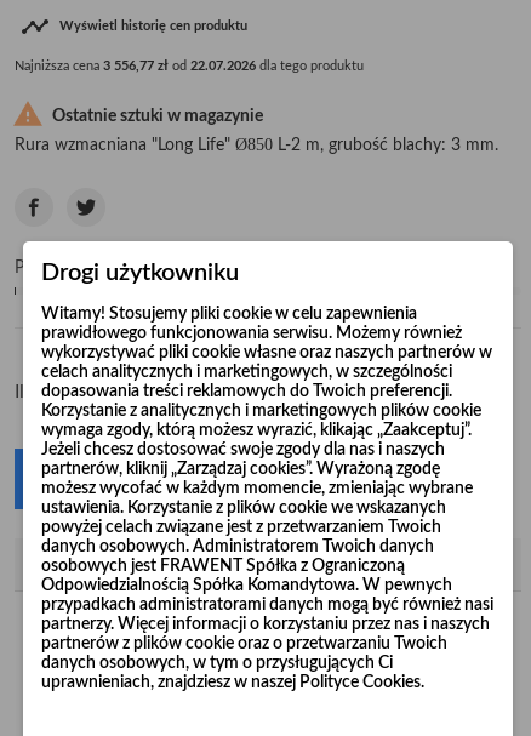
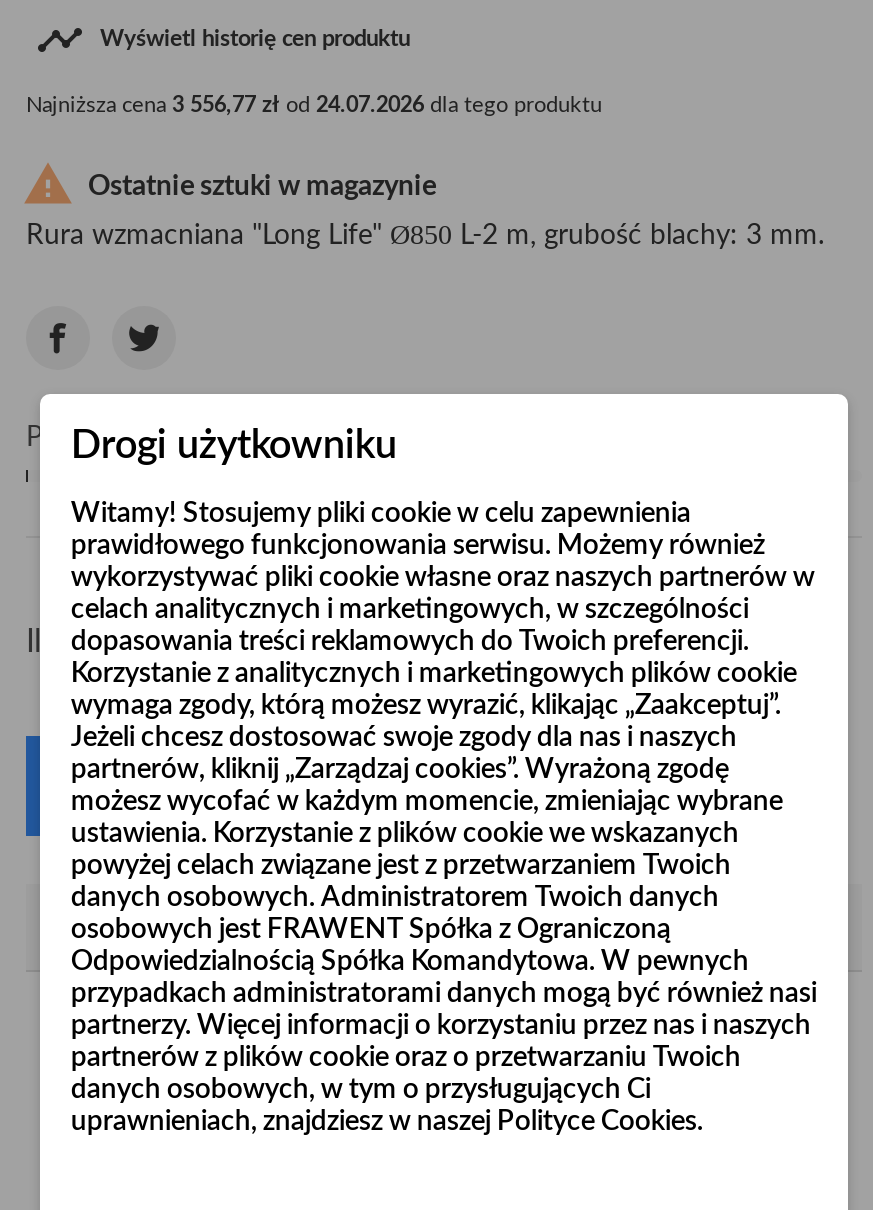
[15,60,364,73] Najniższa cena 3 556,77 zł od 22.07.2026 dla tego produktu -> [26,94,602,116] Najniższa cena 3 556,77 zł od 24.07.2026 dla tego produktu

